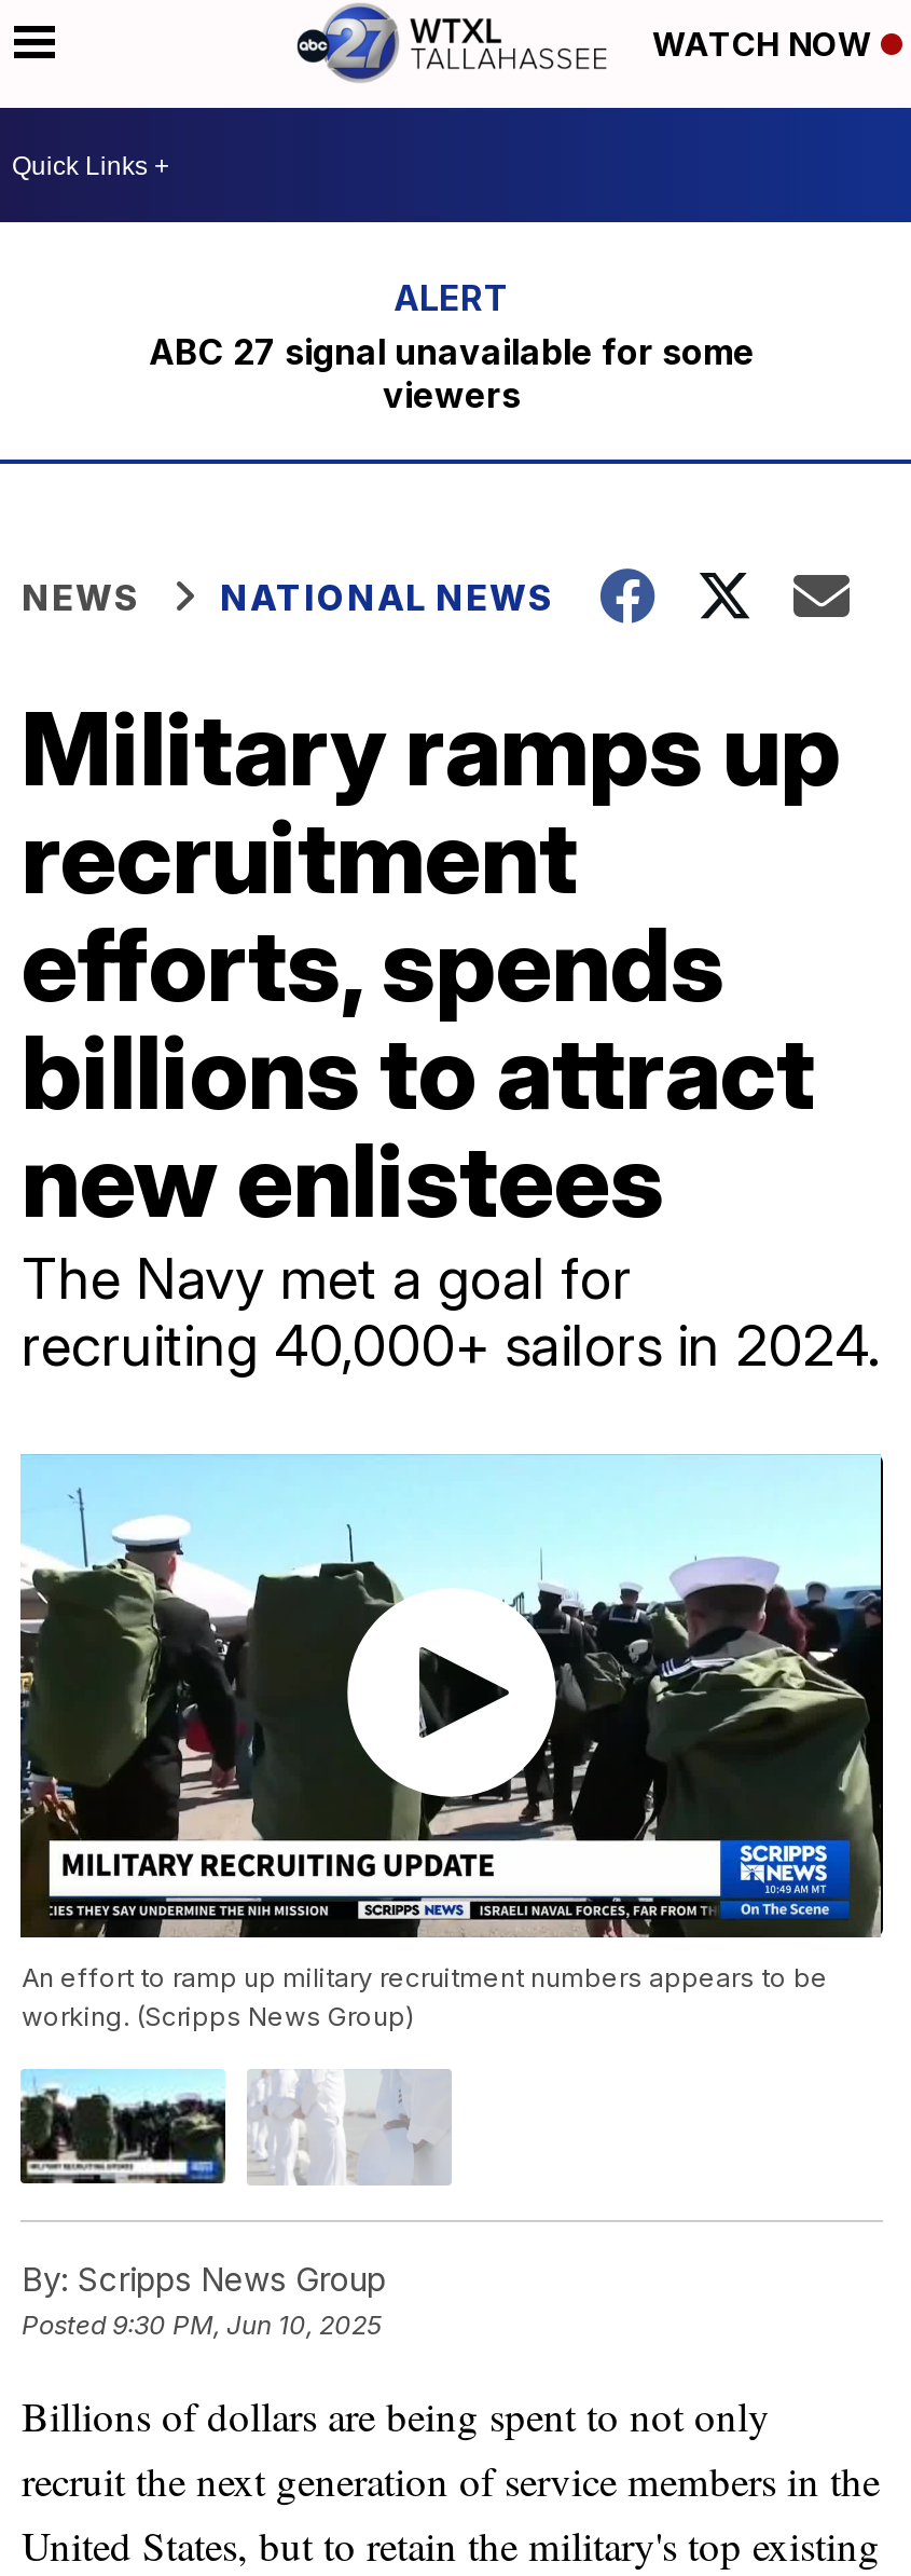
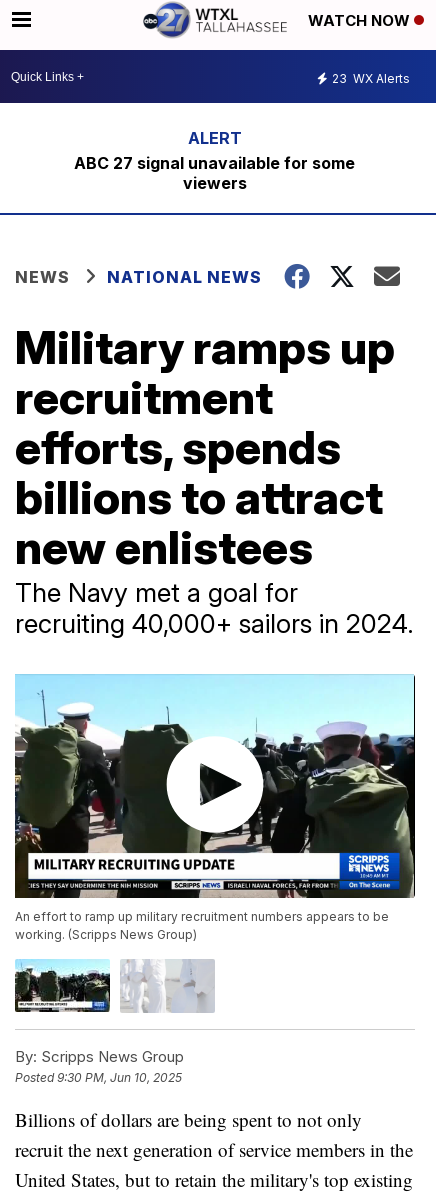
none -> [332,70,410,85] 23 WX Alerts

